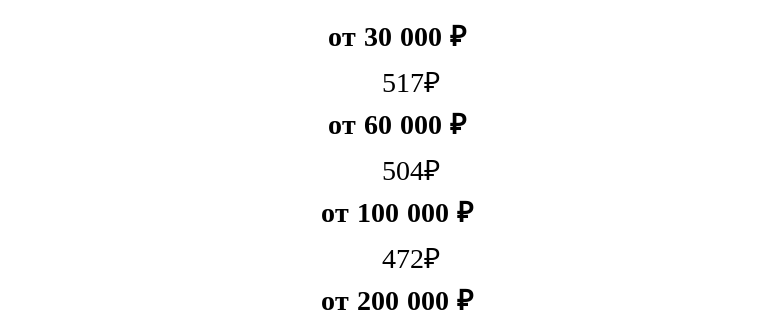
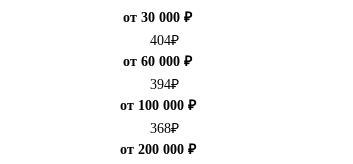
[382,67,440,97] 517₽ -> [150,33,179,48] 404₽
[382,155,440,185] 504₽ -> [150,77,179,92] 394₽
[382,243,440,273] 472₽ -> [150,121,179,136] 368₽

